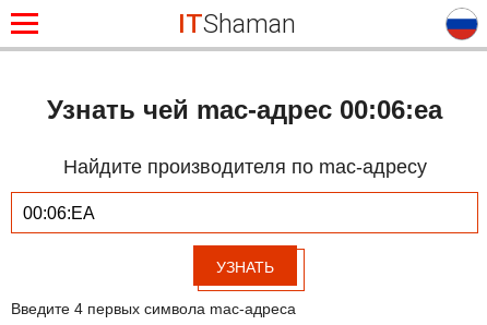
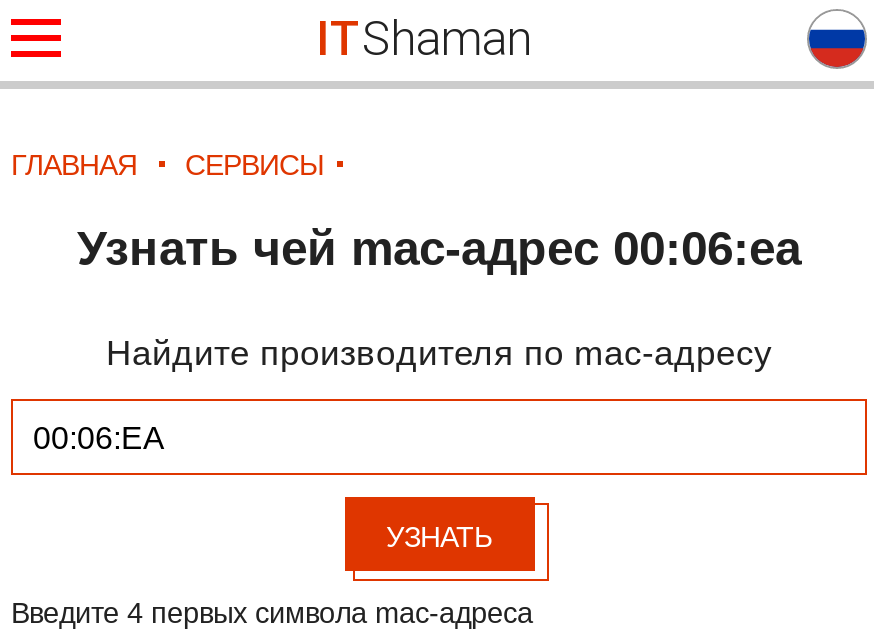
none -> [11,149,323,181] ГЛАВНАЯ | СЕРВИСЫ

